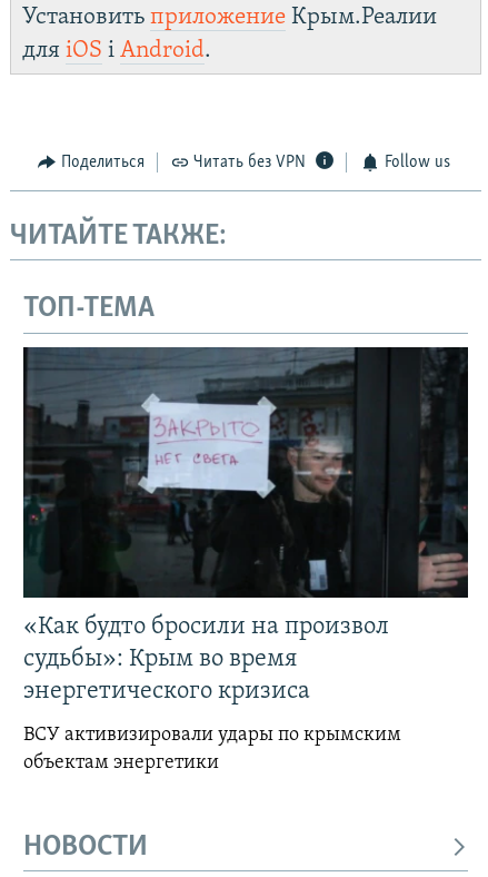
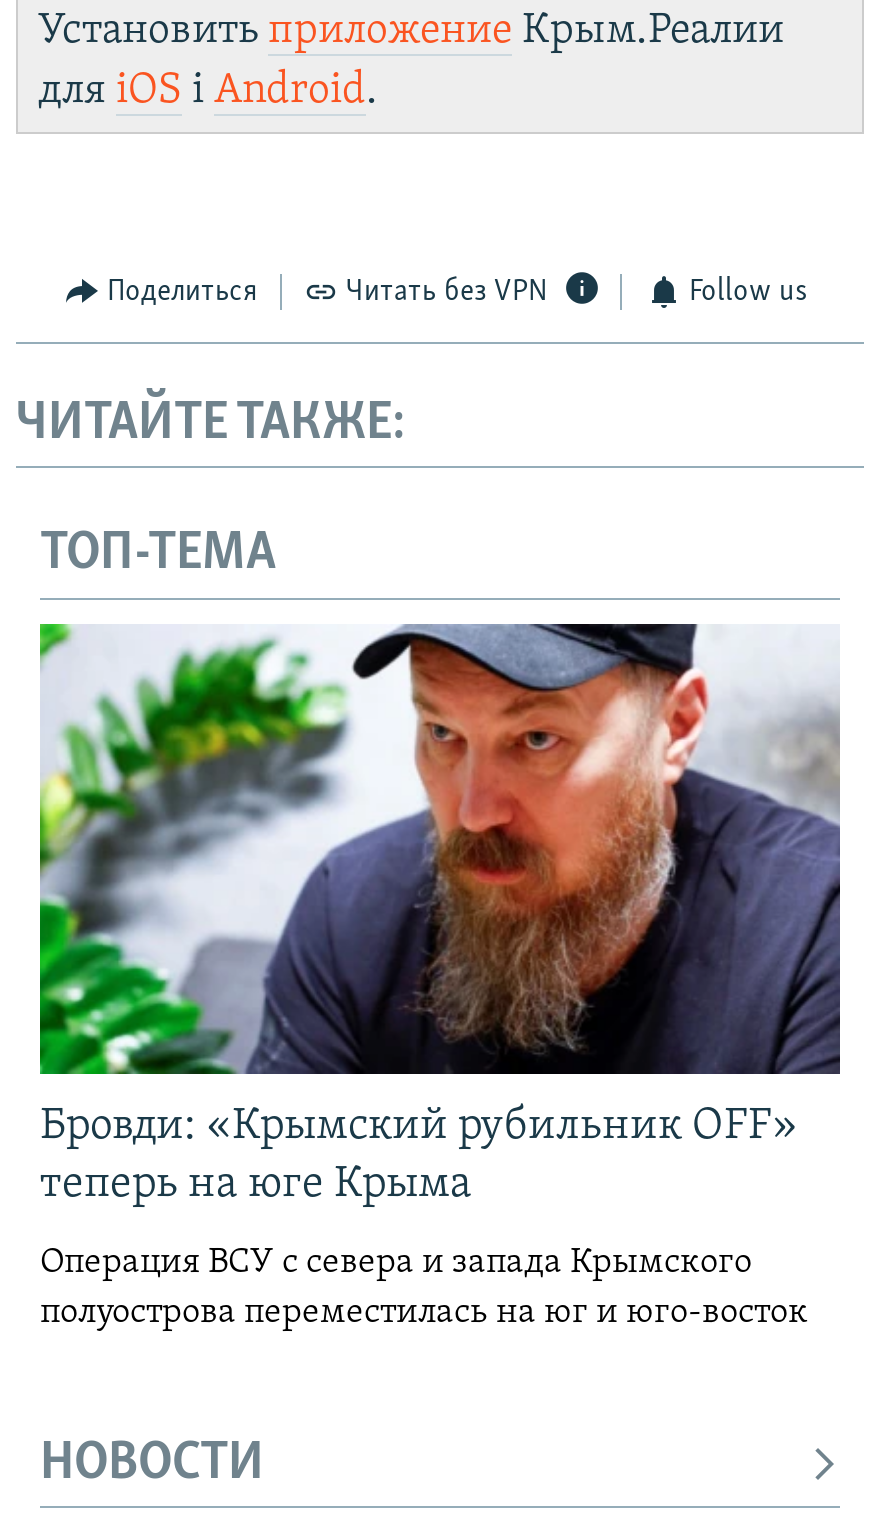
[22,346,469,704] [image] | «Как будто бросили на произвол | судьбы»: Крым во время | энергетического кризиса -> [38,622,842,1208] [image] | Бровди: «Крымский рубильник OFF» | теперь на юге Крыма
[23,724,401,773] ВСУ активизировали удары по крымским | объектам энергетики -> [40,1244,808,1332] Операция ВСУ с севера и запада Крымского | полуострова переместилась на юг и юго-восток

